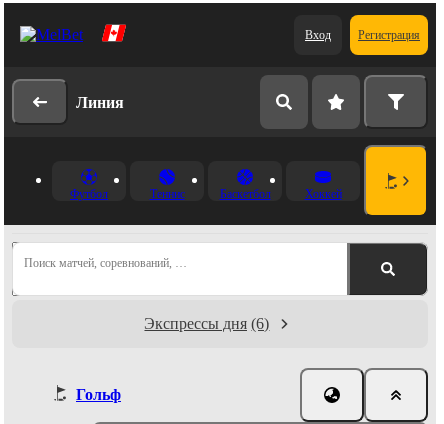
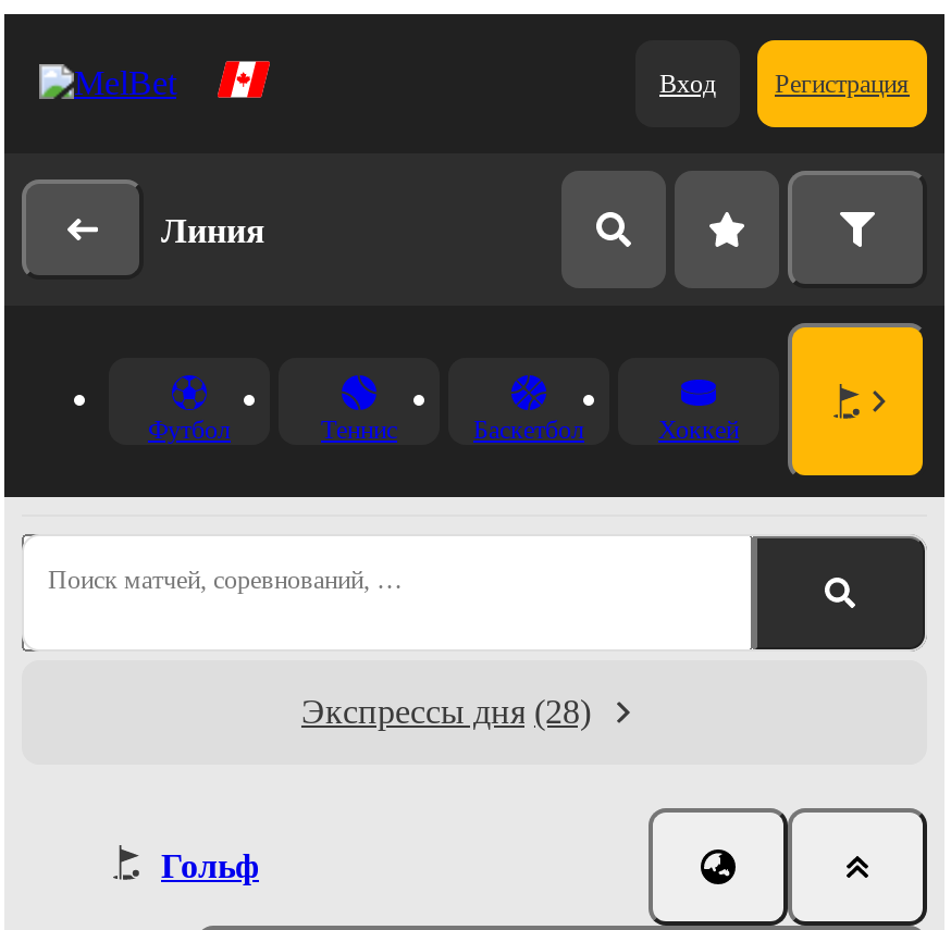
[144,315,269,332] Экспрессы дня (6) -> [301,693,591,730] Экспрессы дня (28)

